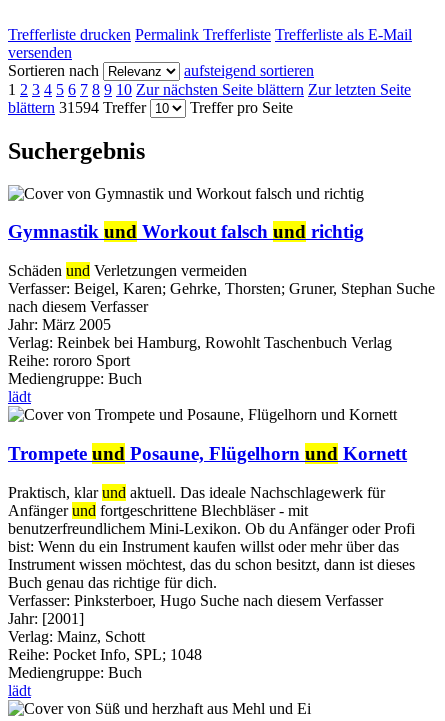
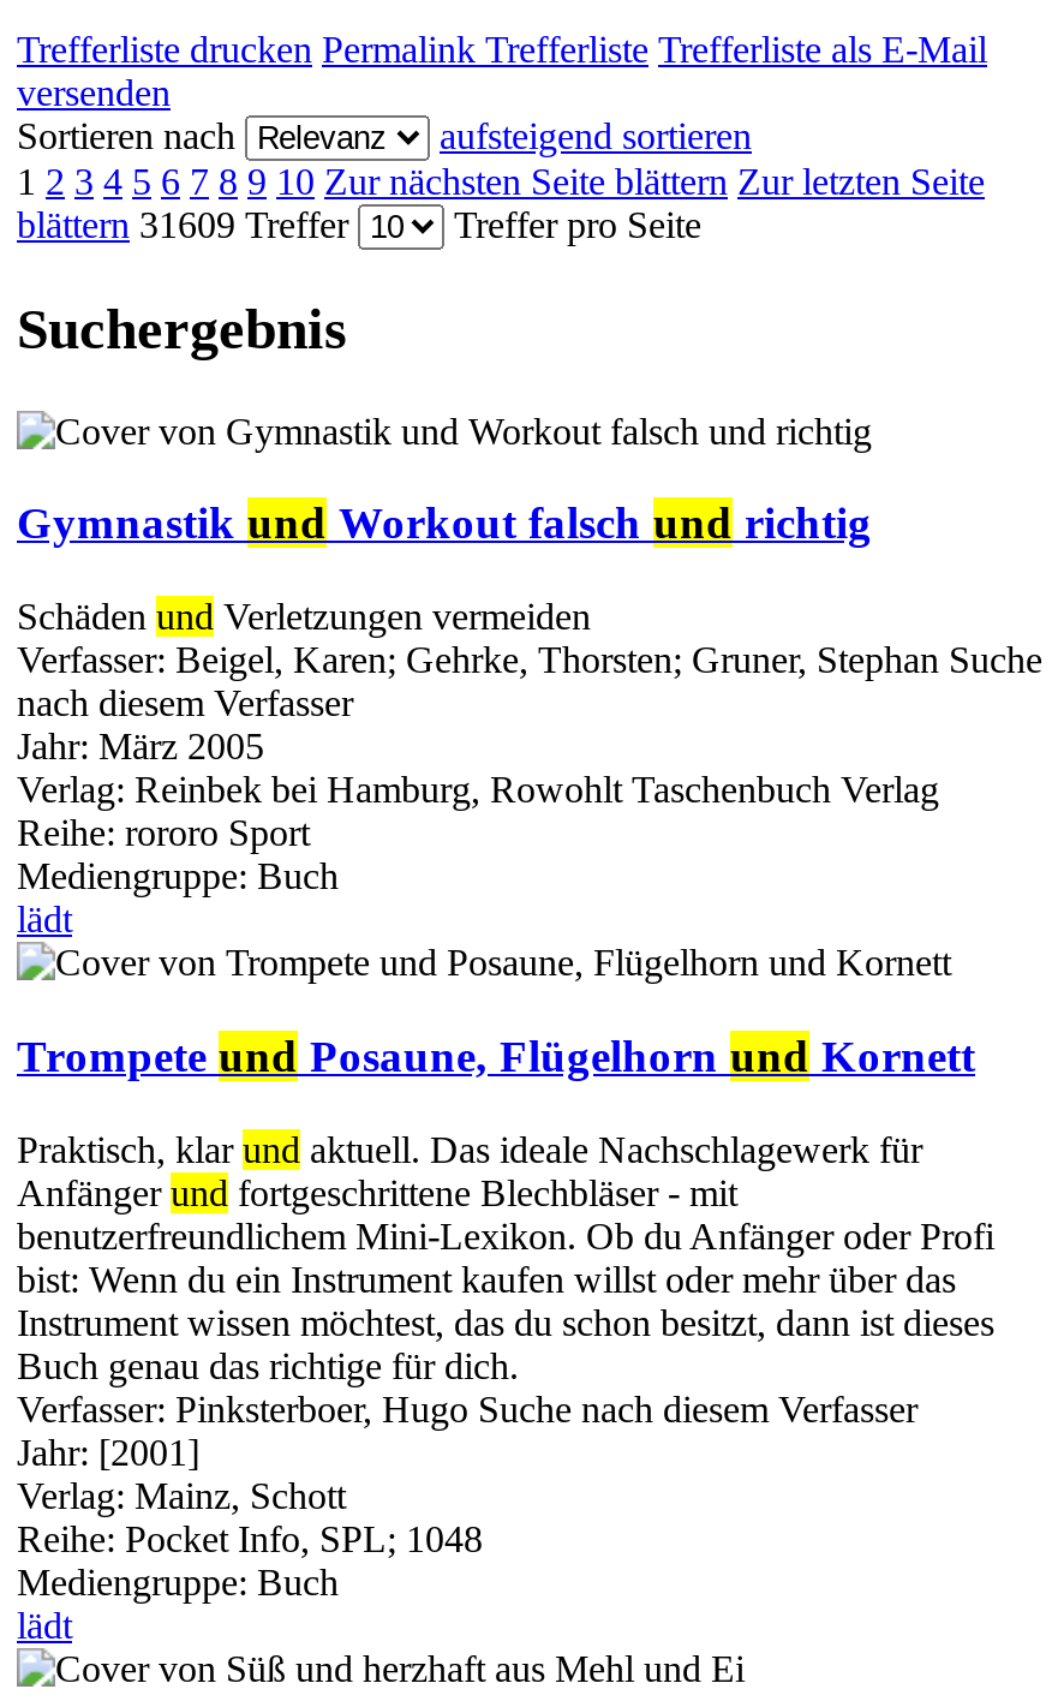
[8,99,146,116] blättern 31594 Treffer -> [17,204,348,245] blättern 31609 Treffer

